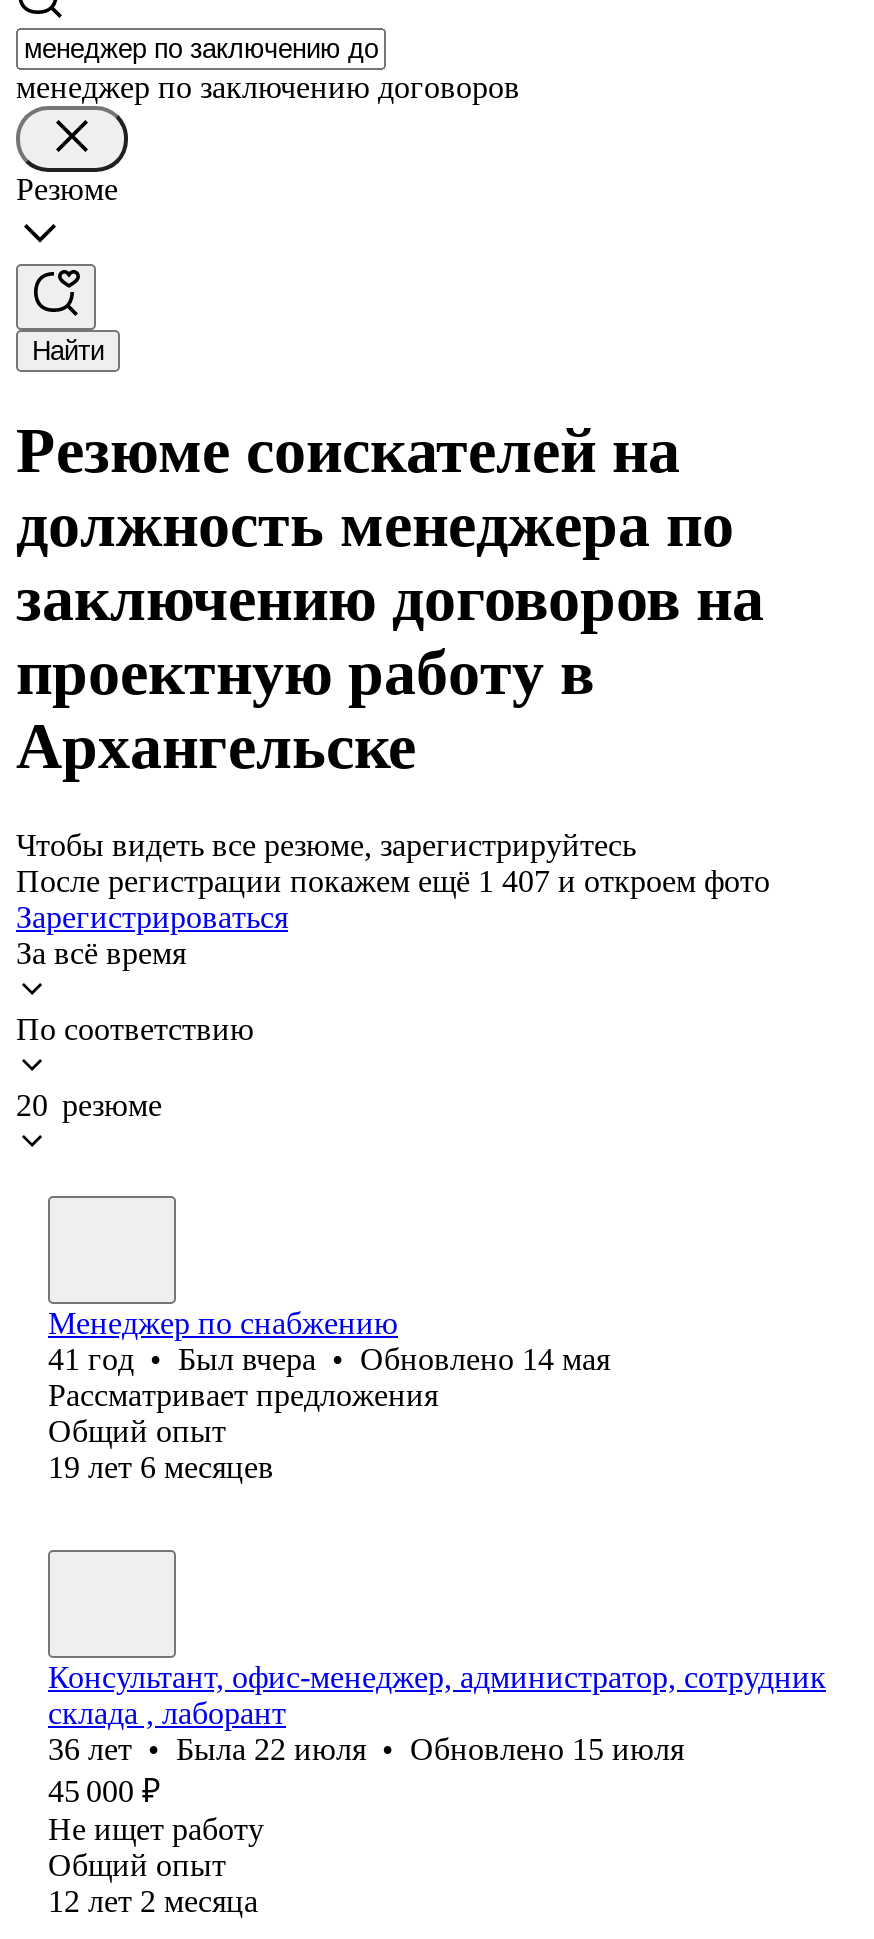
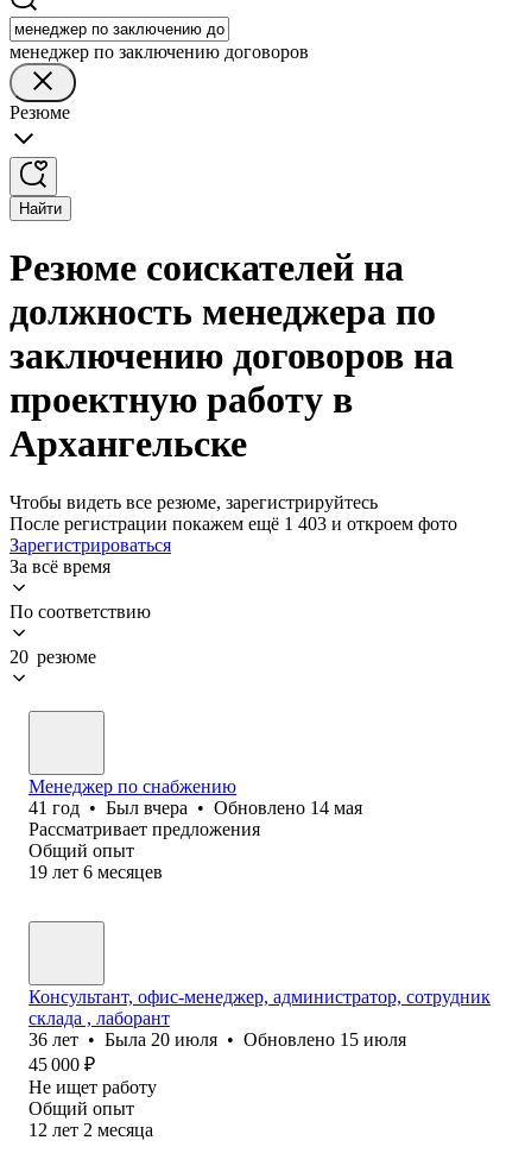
[16,864,770,898] После регистрации покажем ещё 1 407 и откроем фото -> [10,513,457,534] После регистрации покажем ещё 1 403 и откроем фото
[48,1732,684,1766] 36 лет • Была 22 июля • Обновлено 15 июля -> [29,1029,406,1049] 36 лет • Была 20 июля • Обновлено 15 июля

